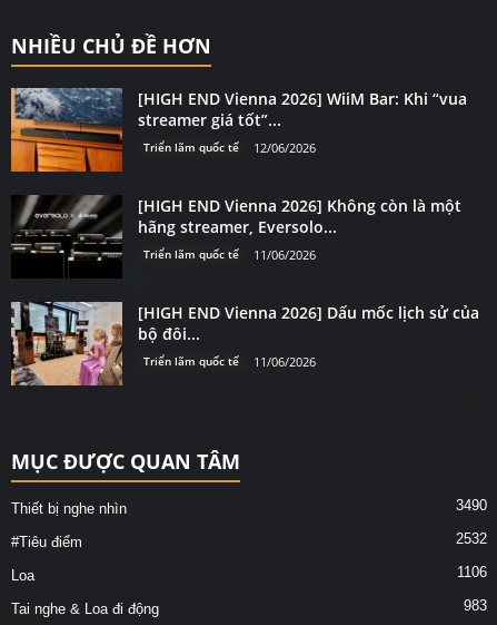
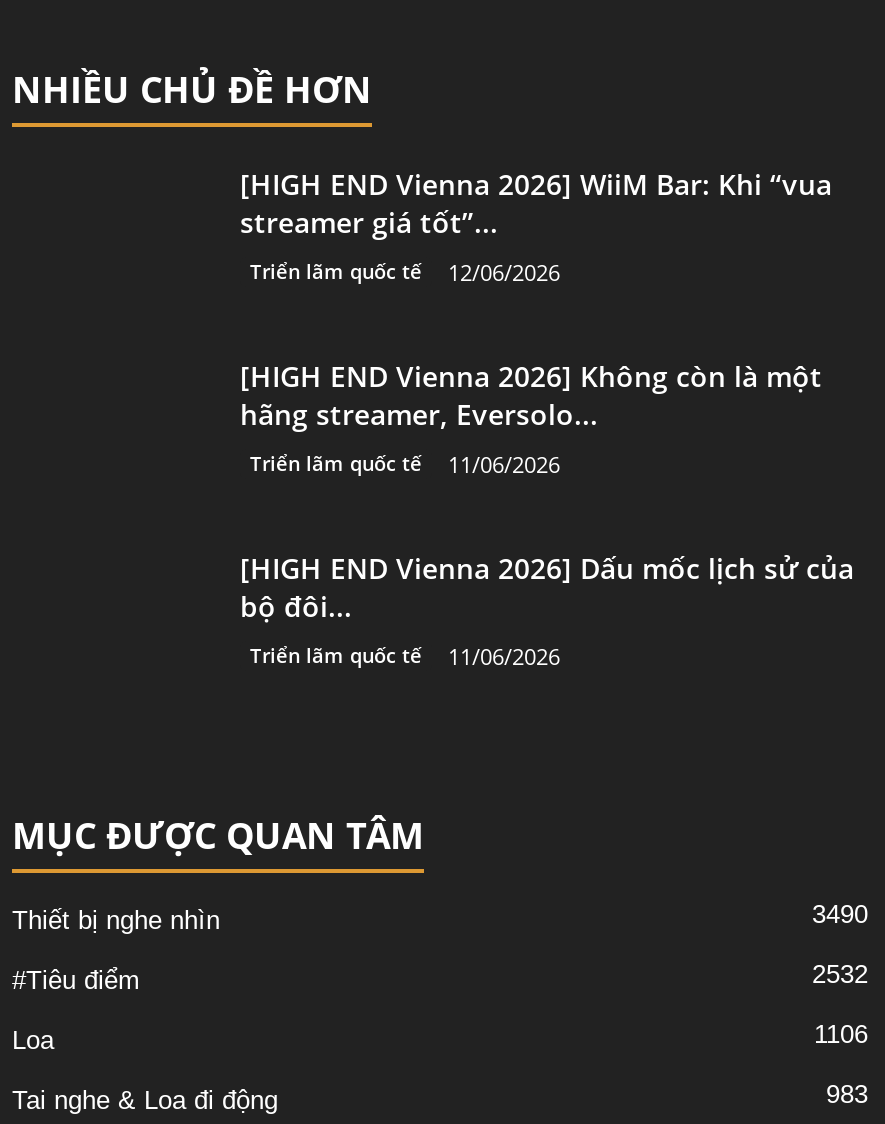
[10,87,123,173] [image] -> none
[11,194,123,279] [image] -> none
[10,301,123,387] [image] -> none

